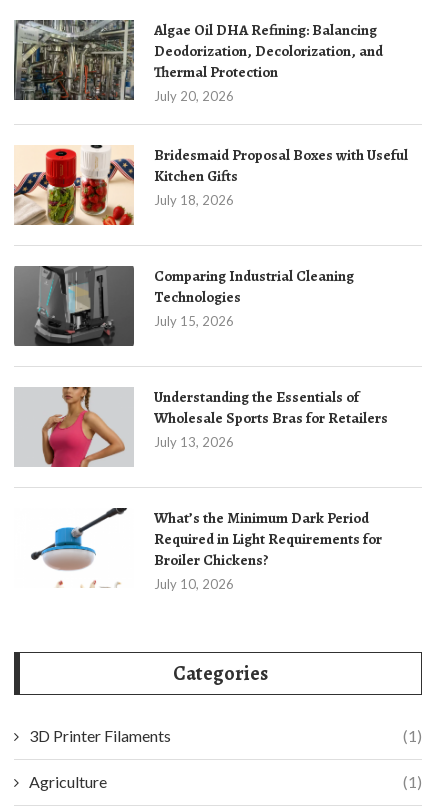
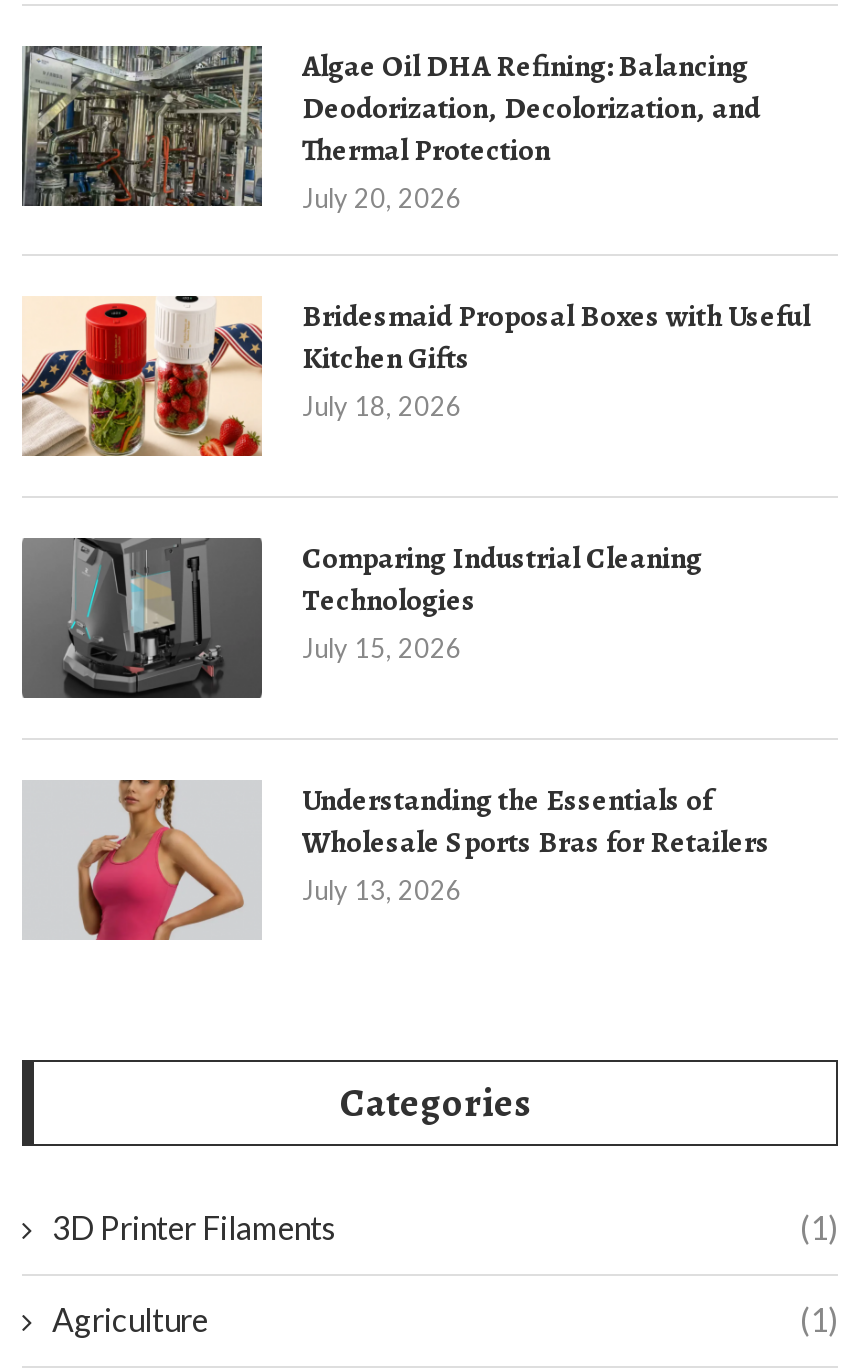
[15,507,382,592] [image] | What’s the Minimum Dark Period | Required in Light Requirements for | Broiler Chickens? | July 10, 2026 -> none

